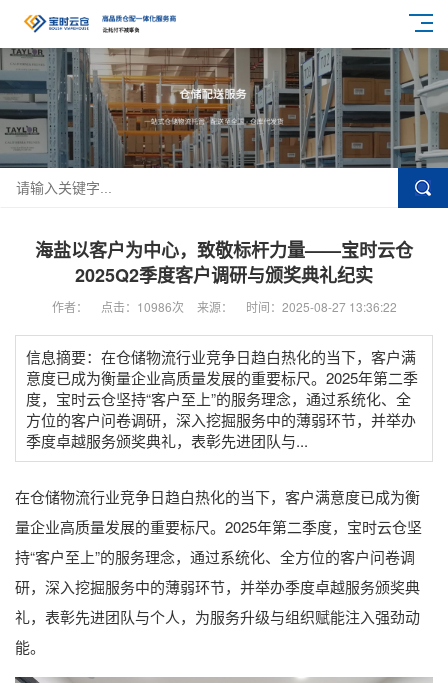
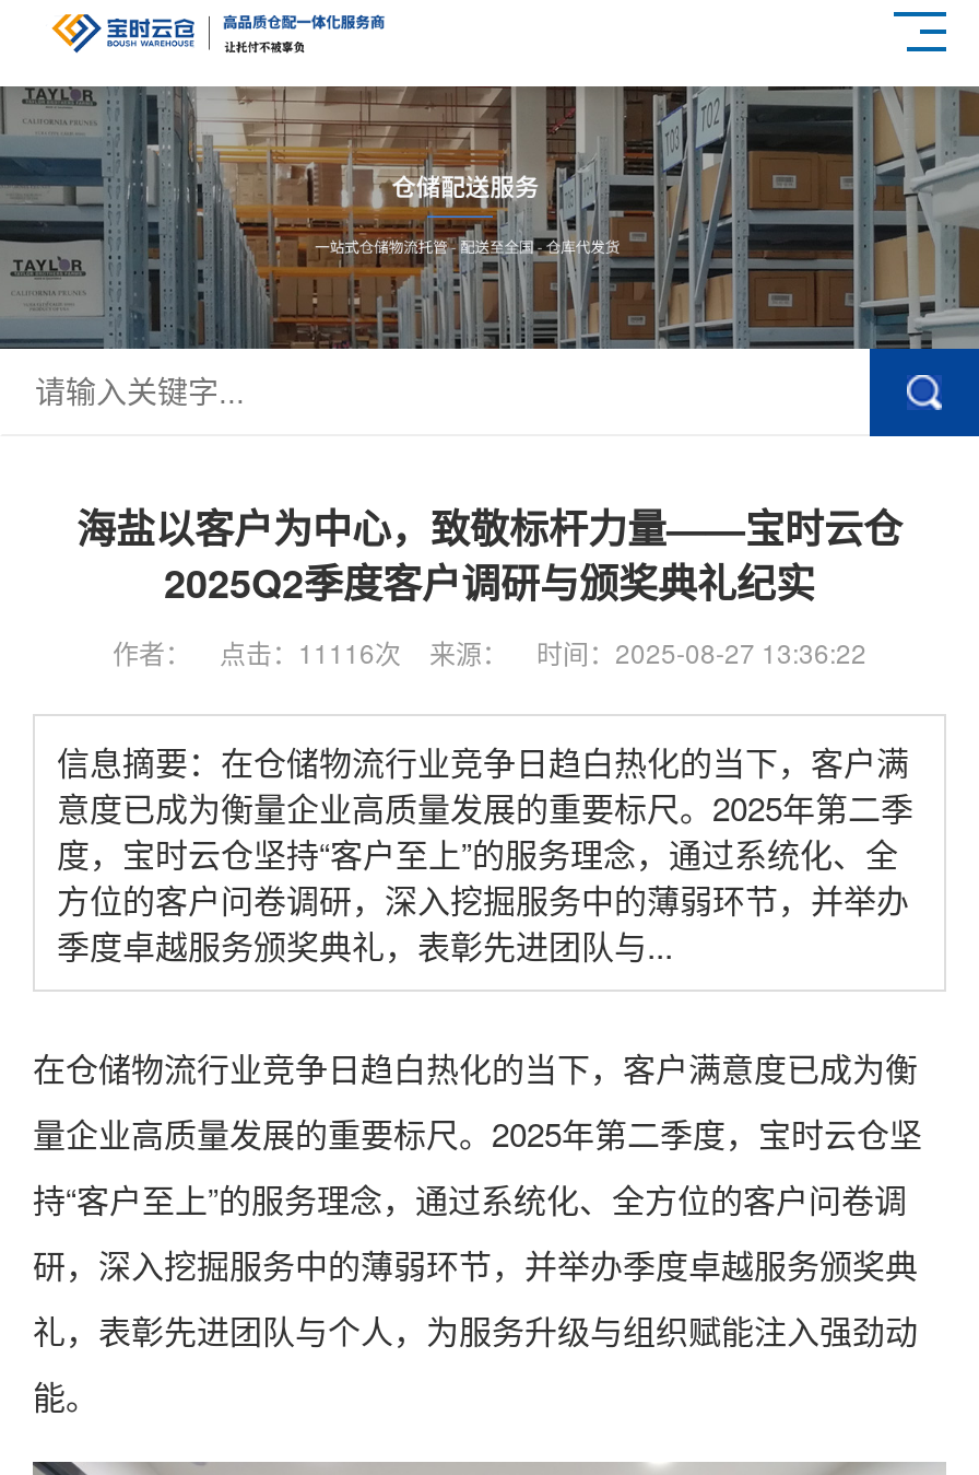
[51,298,396,315] 作者： 点击：10986次 来源： 时间：2025-08-27 13:36:22 -> [113,633,866,670] 作者： 点击：11116次 来源： 时间：2025-08-27 13:36:22

